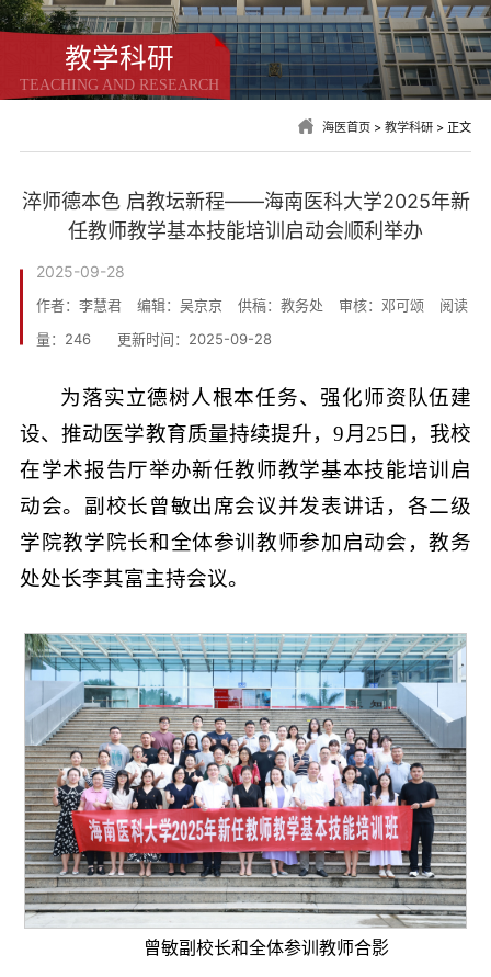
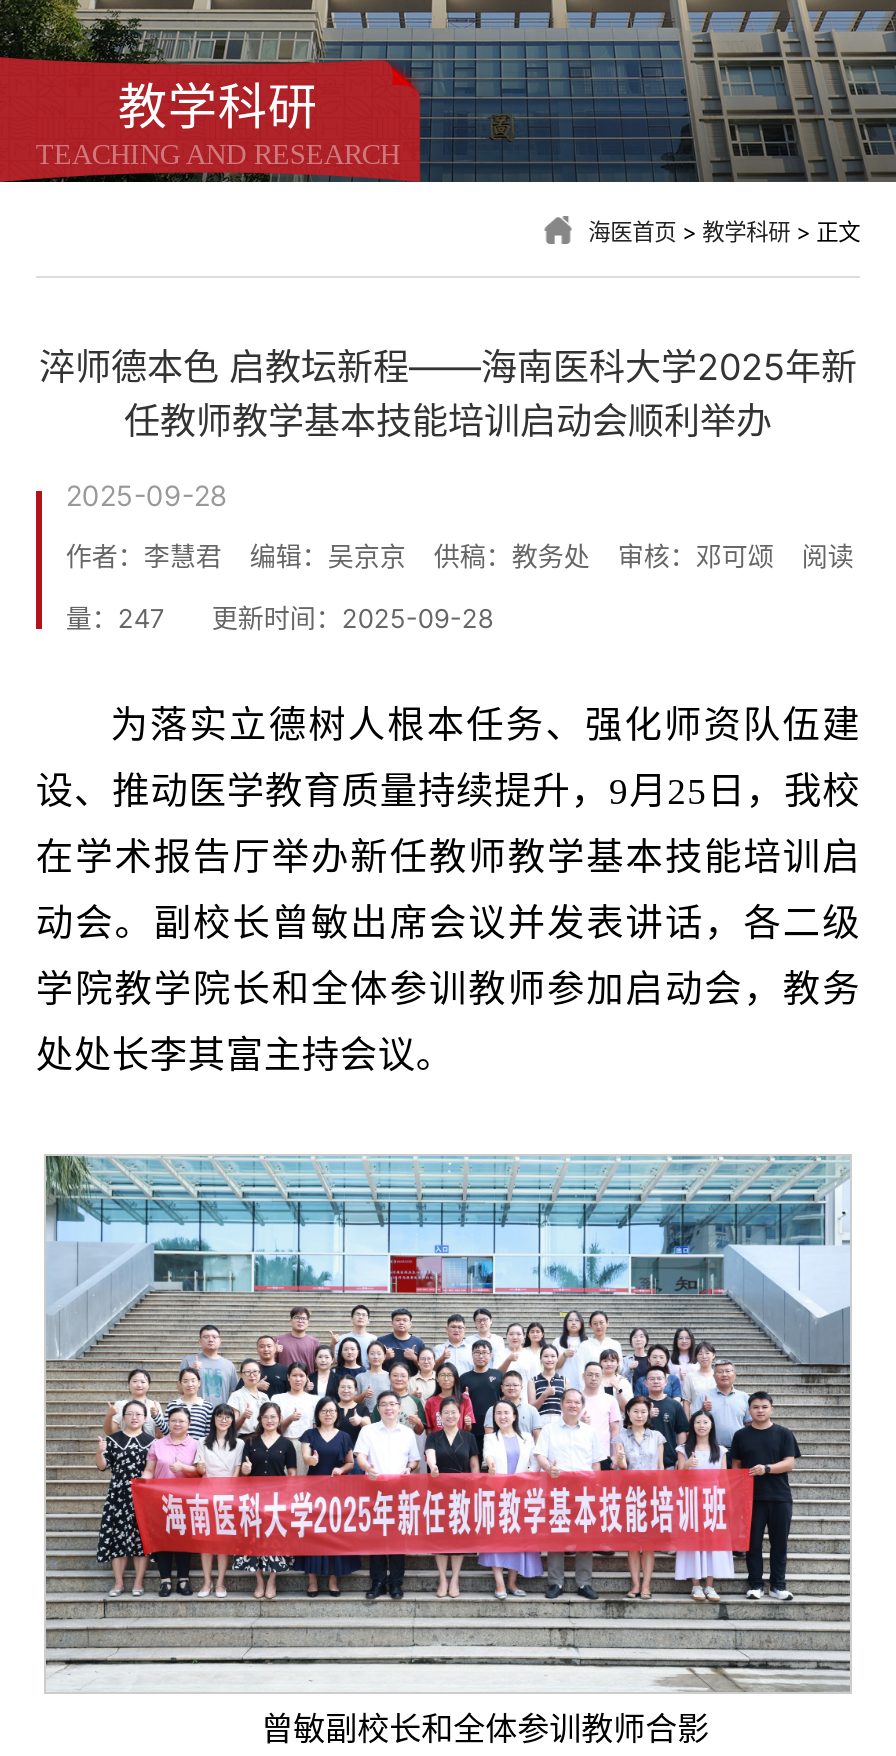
[36,330,272,348] 量：246 更新时间：2025-09-28 -> [66,602,494,634] 量：247 更新时间：2025-09-28

